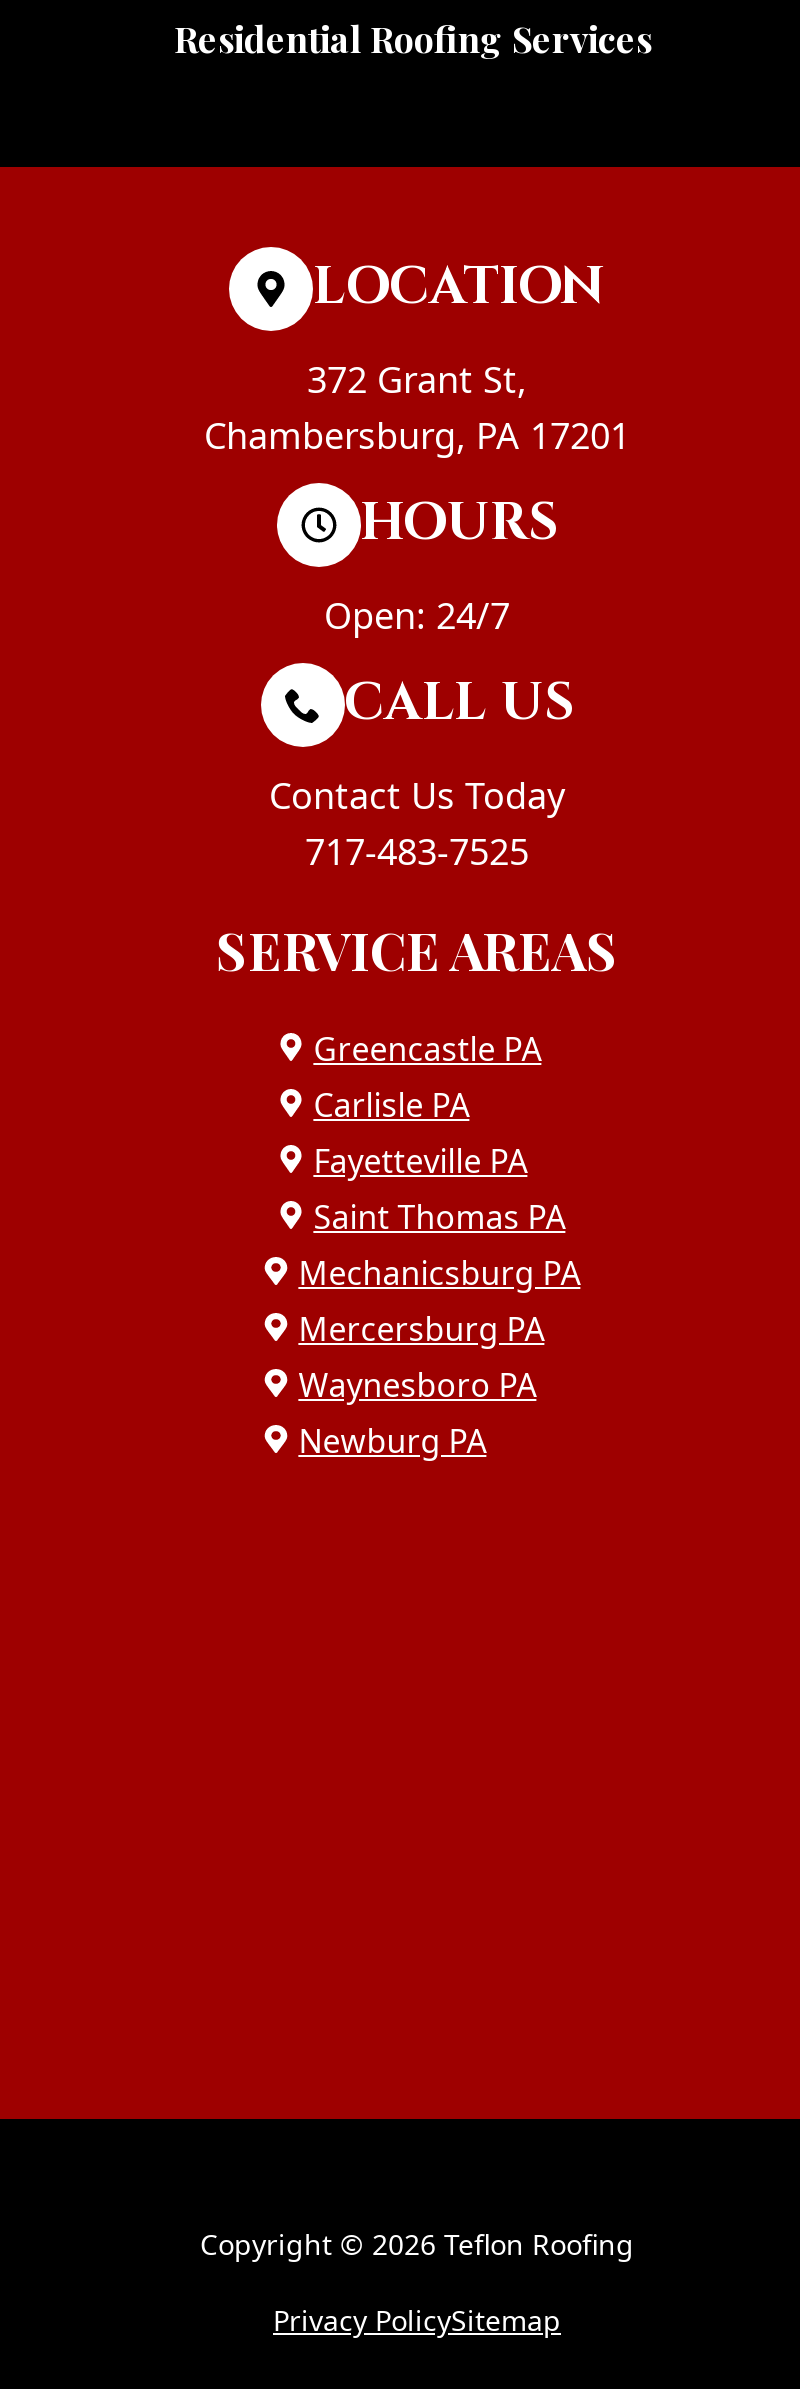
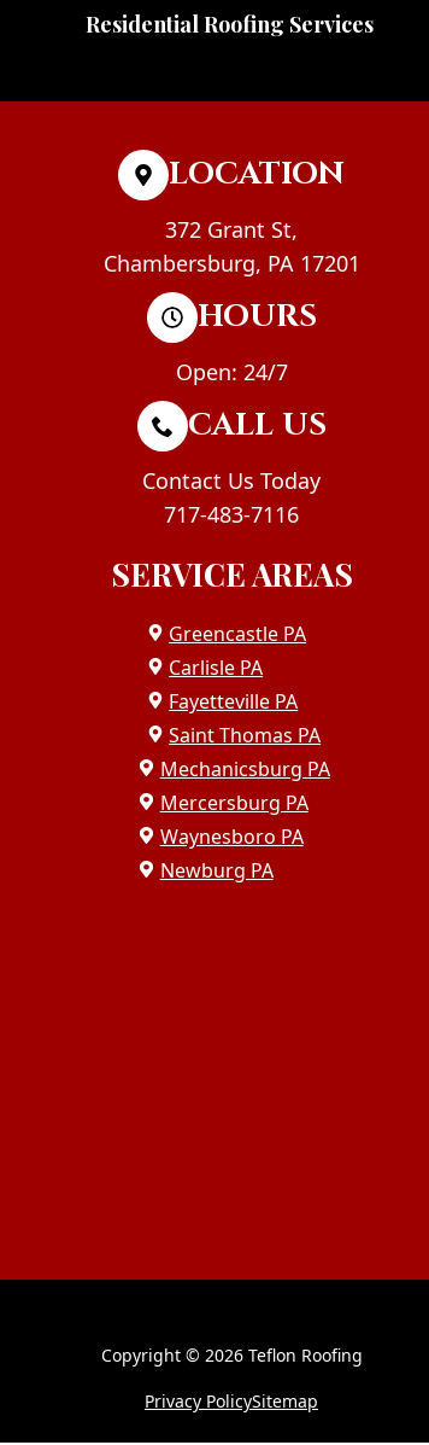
[305,827,529,875] 717-483-7525 -> [164,500,299,529] 717-483-7116

